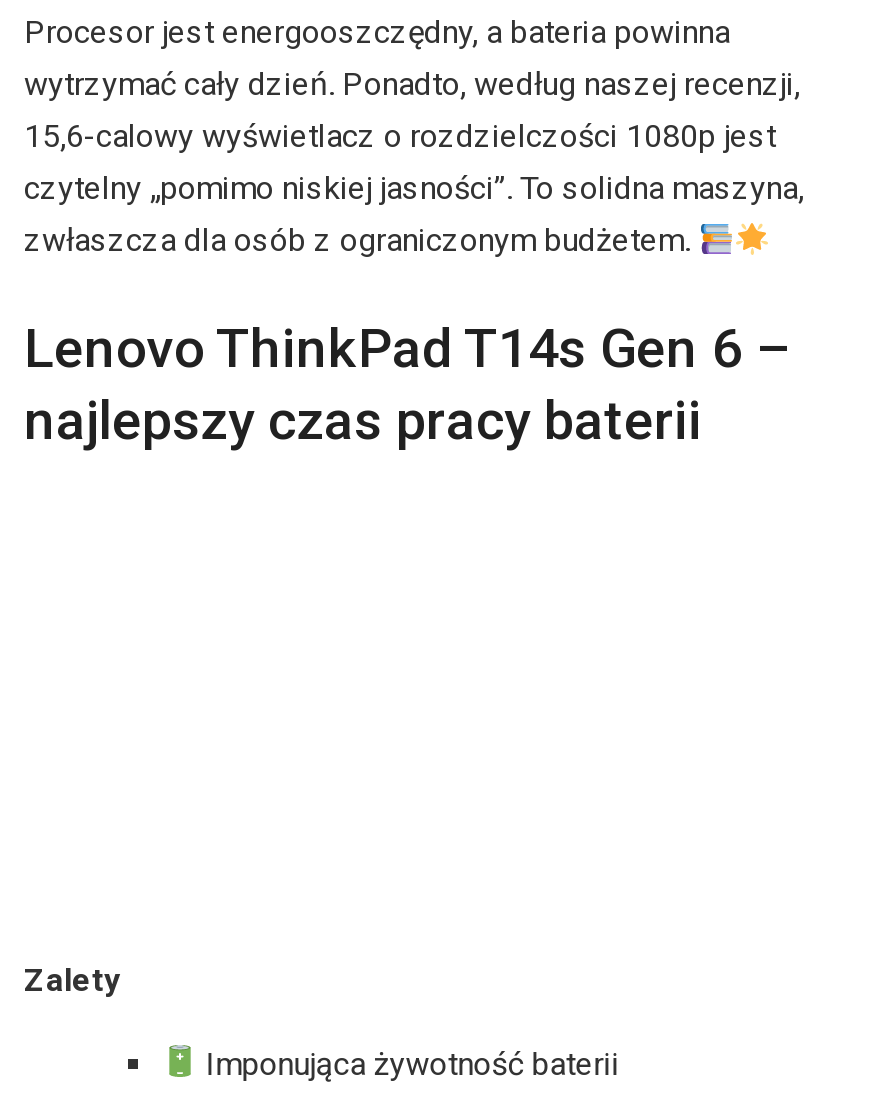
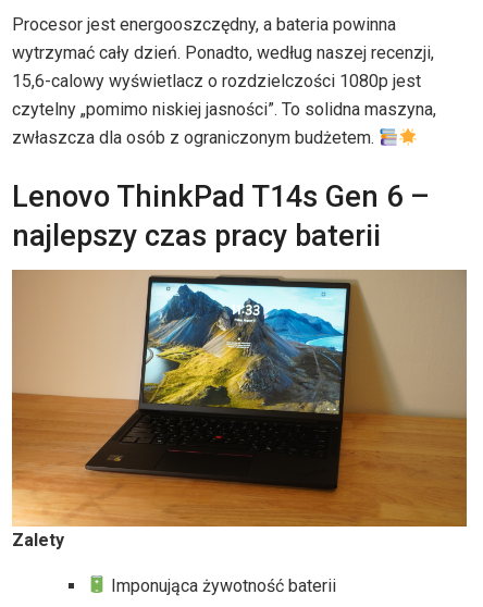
none -> [11,269,468,528] [image]

